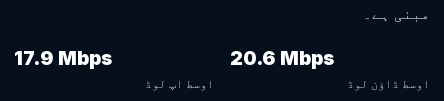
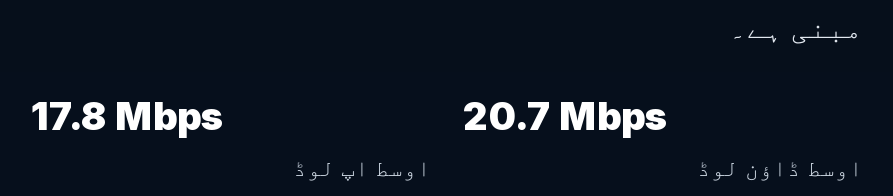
[14,46,112,70] 17.9 Mbps -> [31,92,223,140] 17.8 Mbps
[230,46,334,70] 20.6 Mbps -> [463,92,667,140] 20.7 Mbps

